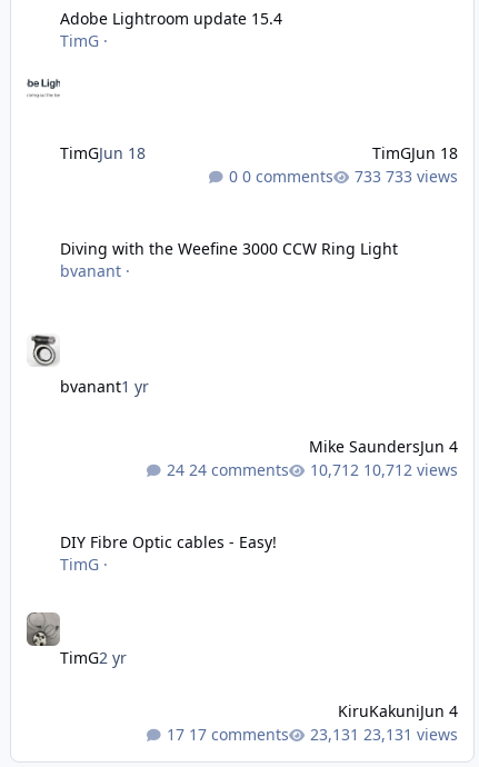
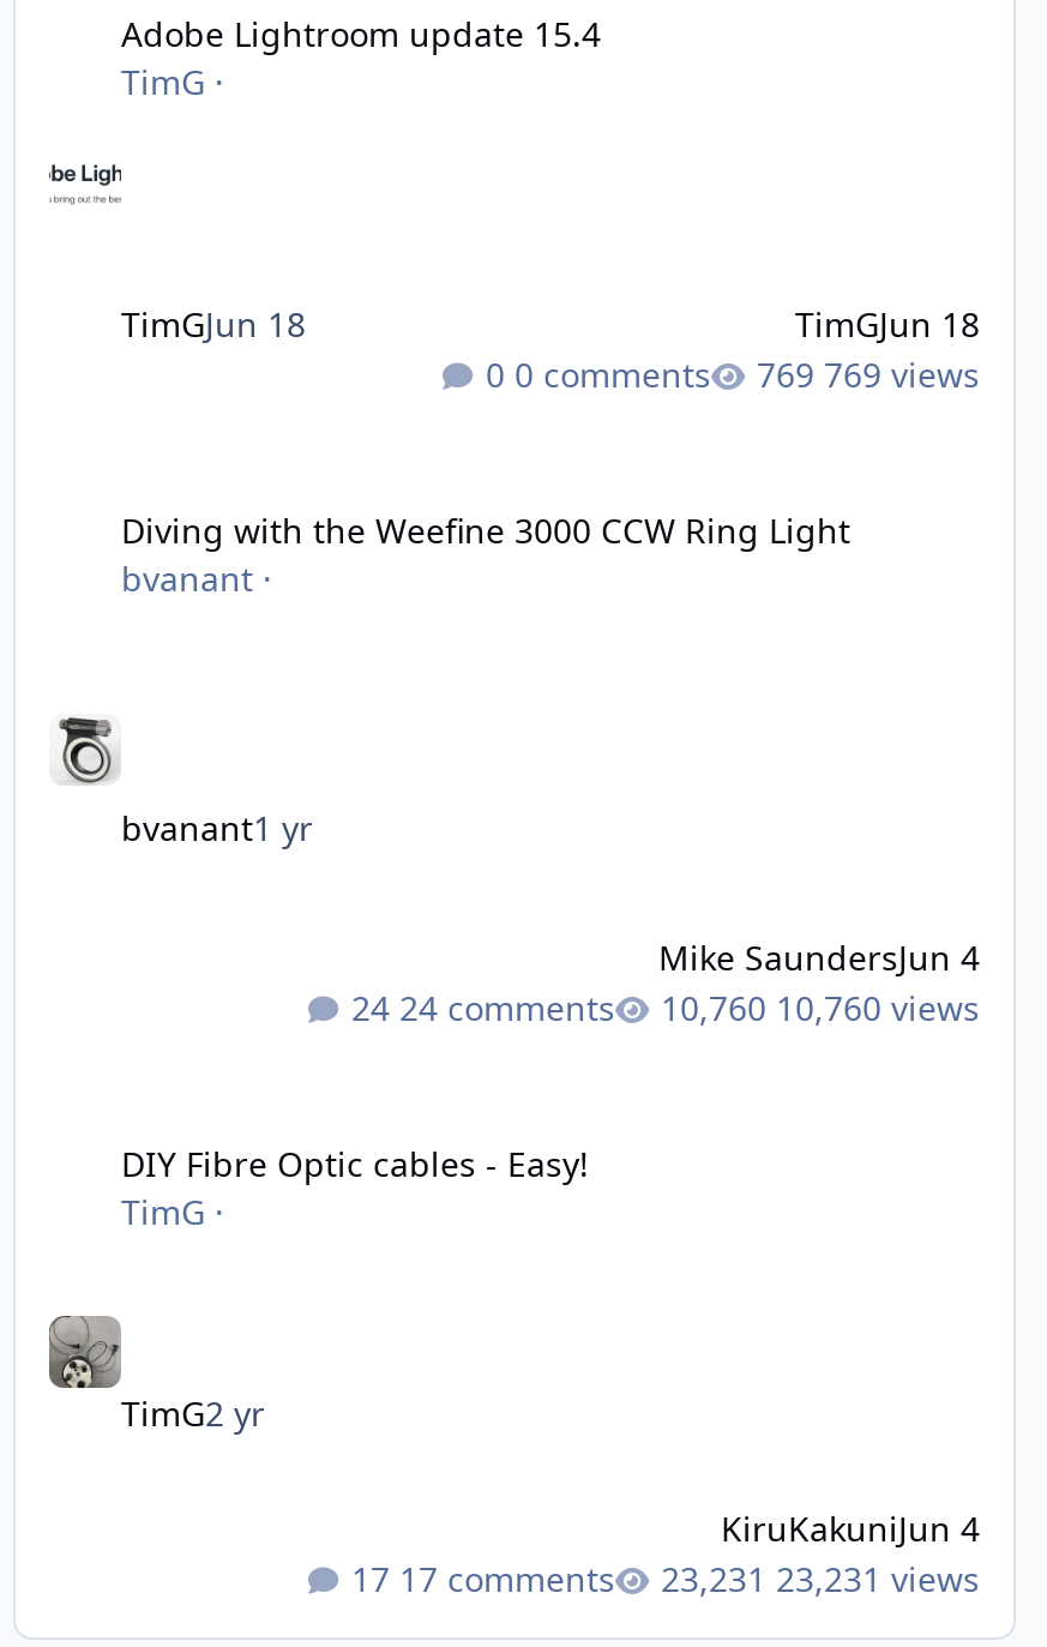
[386,166,458,187] 733 views -> [824,351,980,397] 769 views
[363,459,458,480] 10,712 views -> [776,984,980,1030] 10,760 views
[363,723,458,744] 23,131 views -> [776,1555,980,1600] 23,231 views

